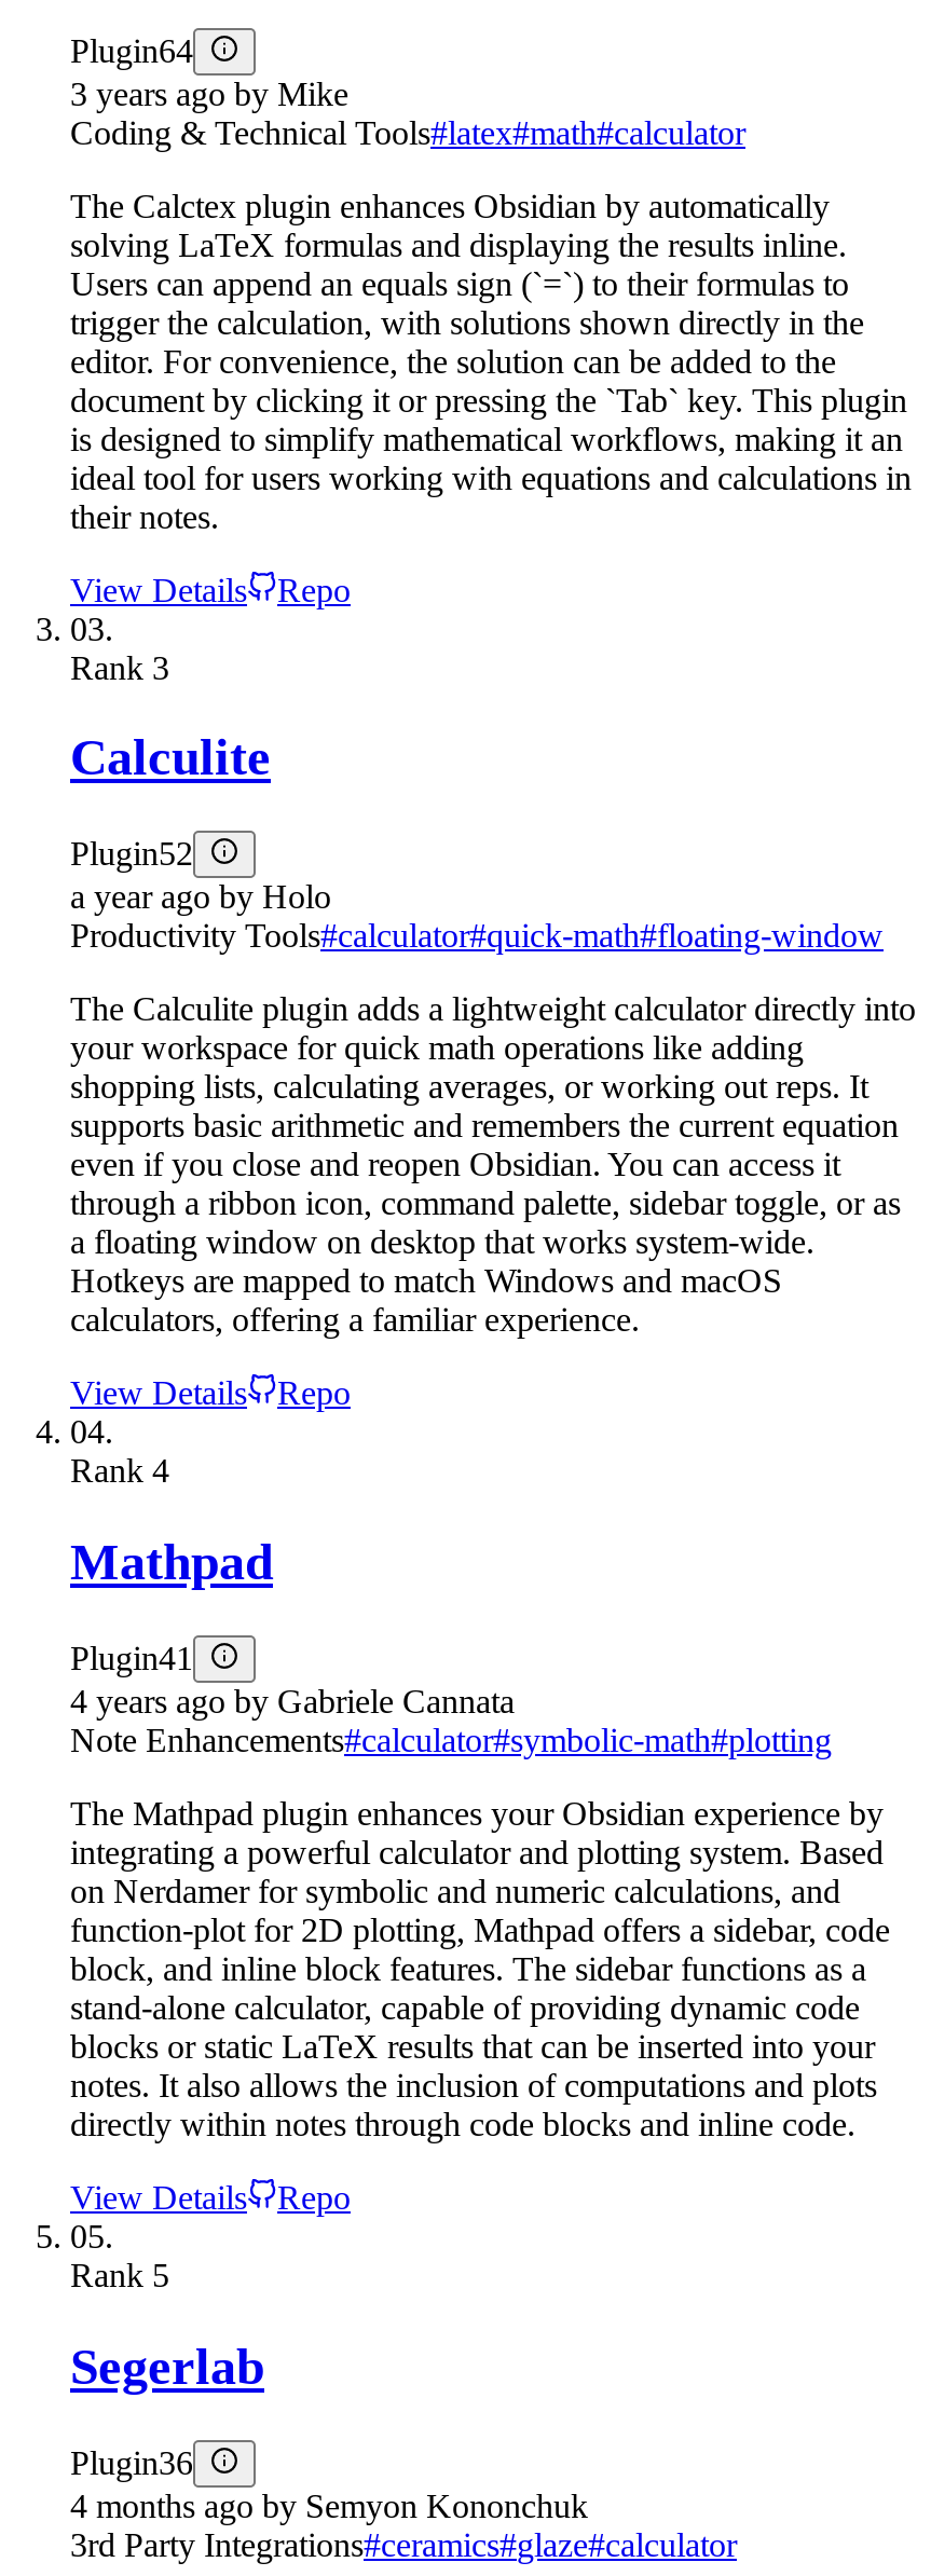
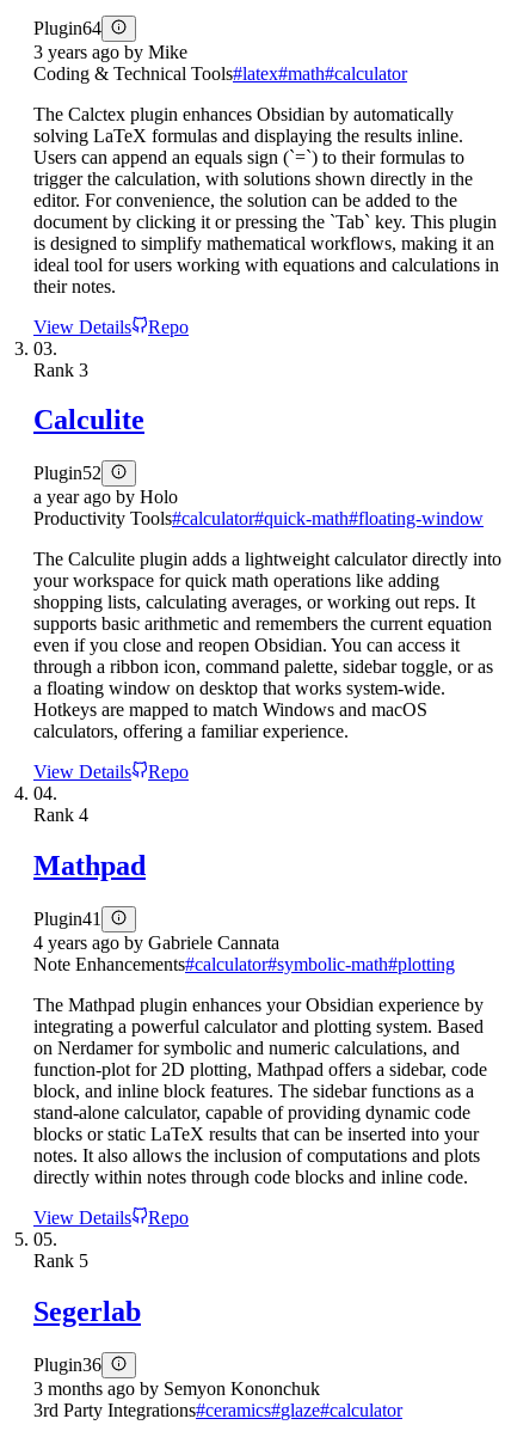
[70,2487,588,2524] 4 months ago by Semyon Kononchuk -> [33,1378,320,1399] 3 months ago by Semyon Kononchuk

